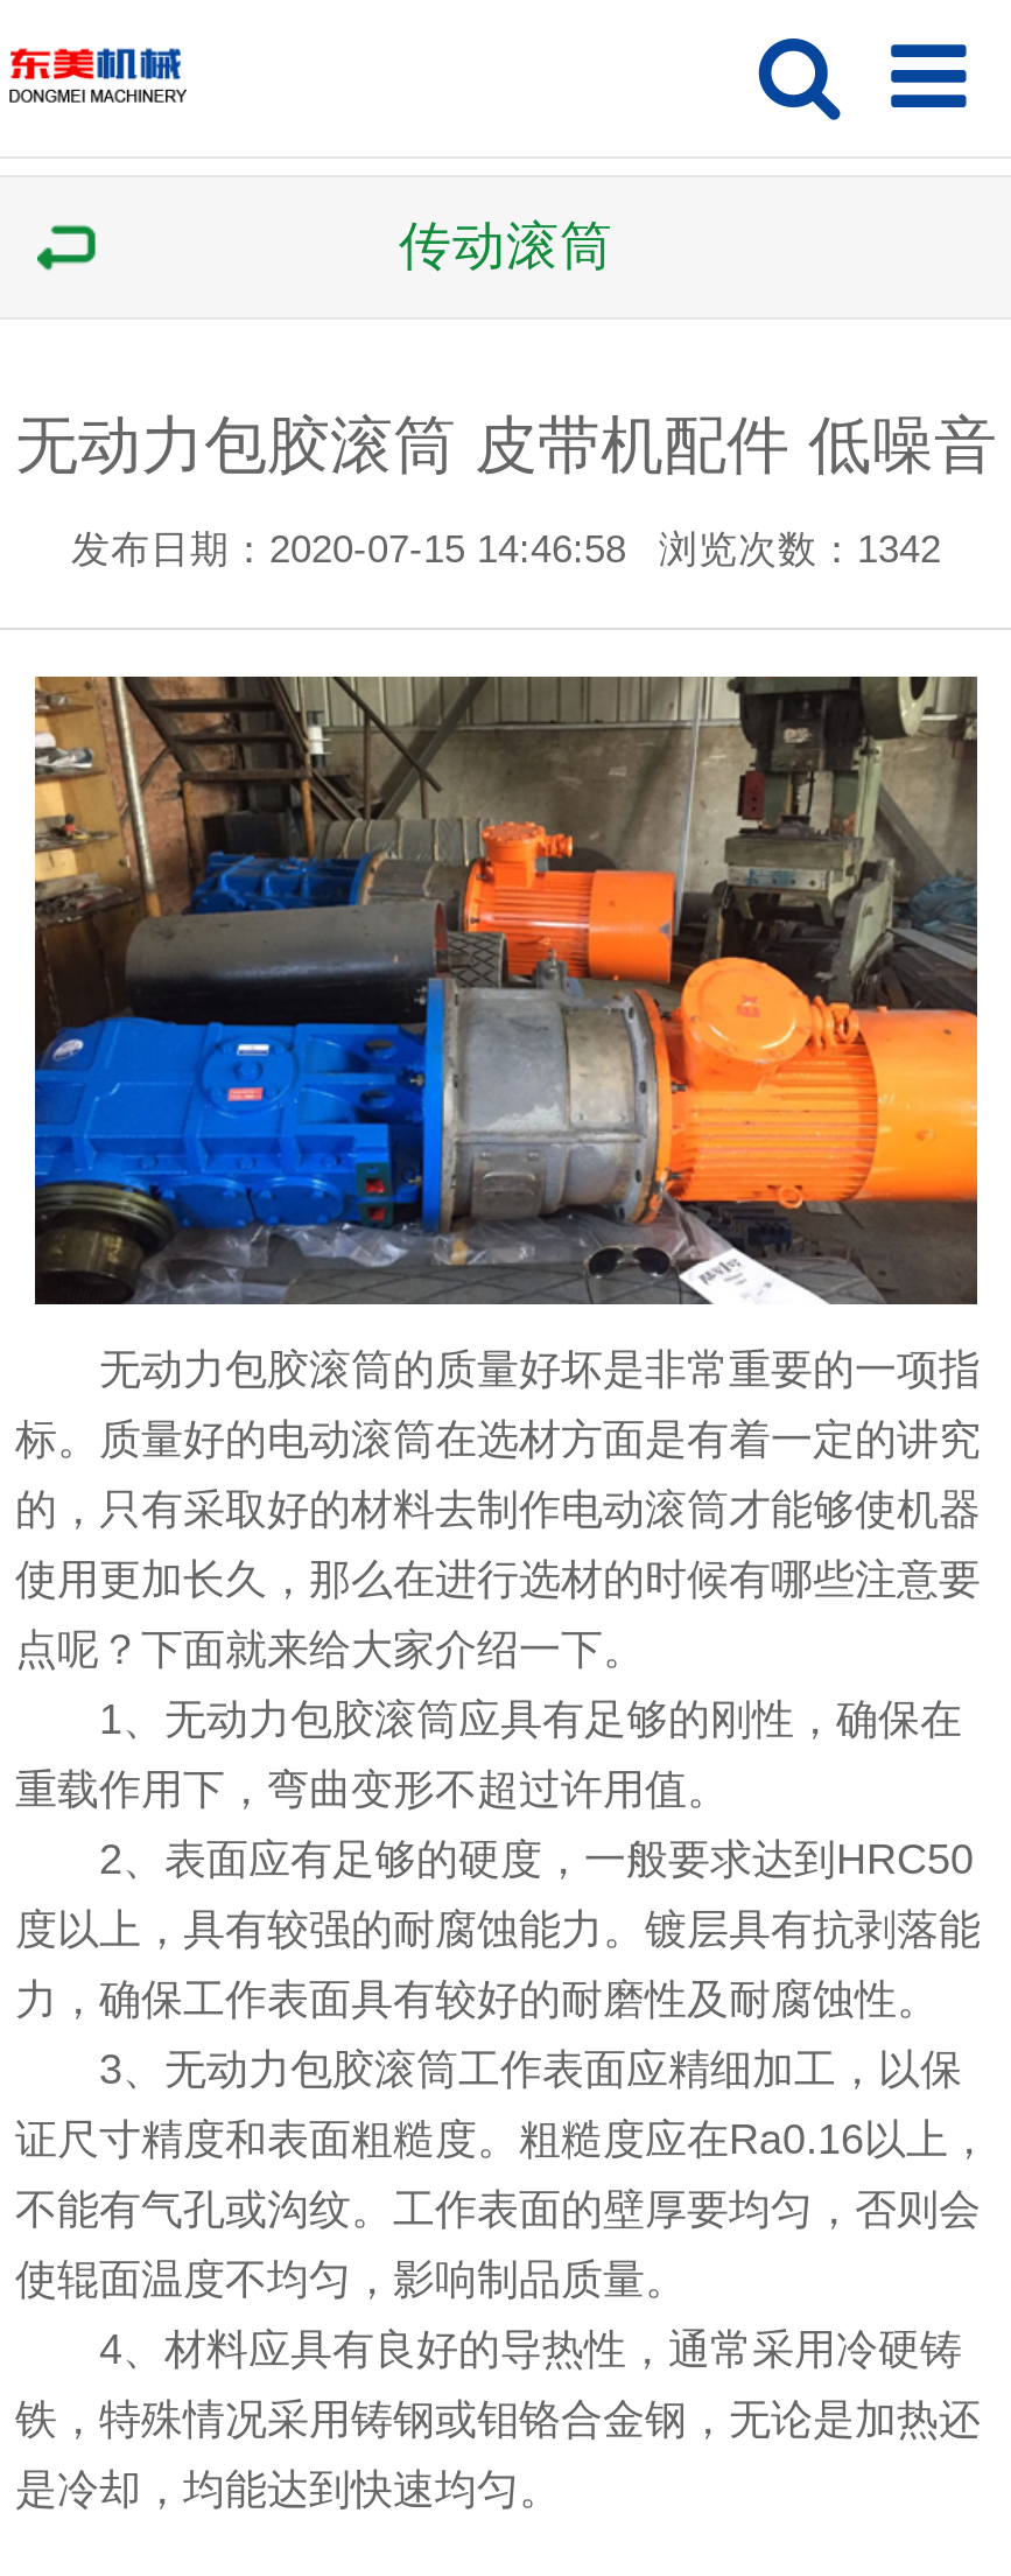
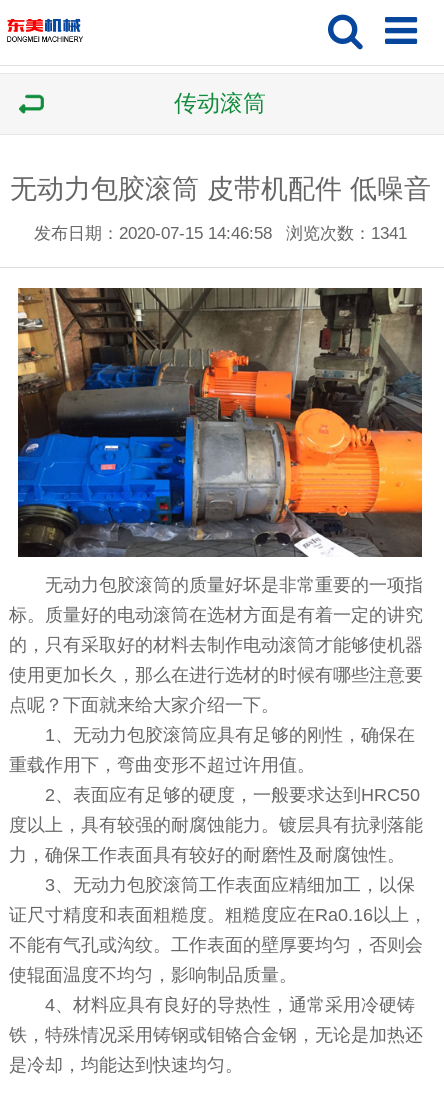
[71,526,941,568] 发布日期：2020-07-15 14:46:58 浏览次数：1342 -> [33,223,406,241] 发布日期：2020-07-15 14:46:58 浏览次数：1341

